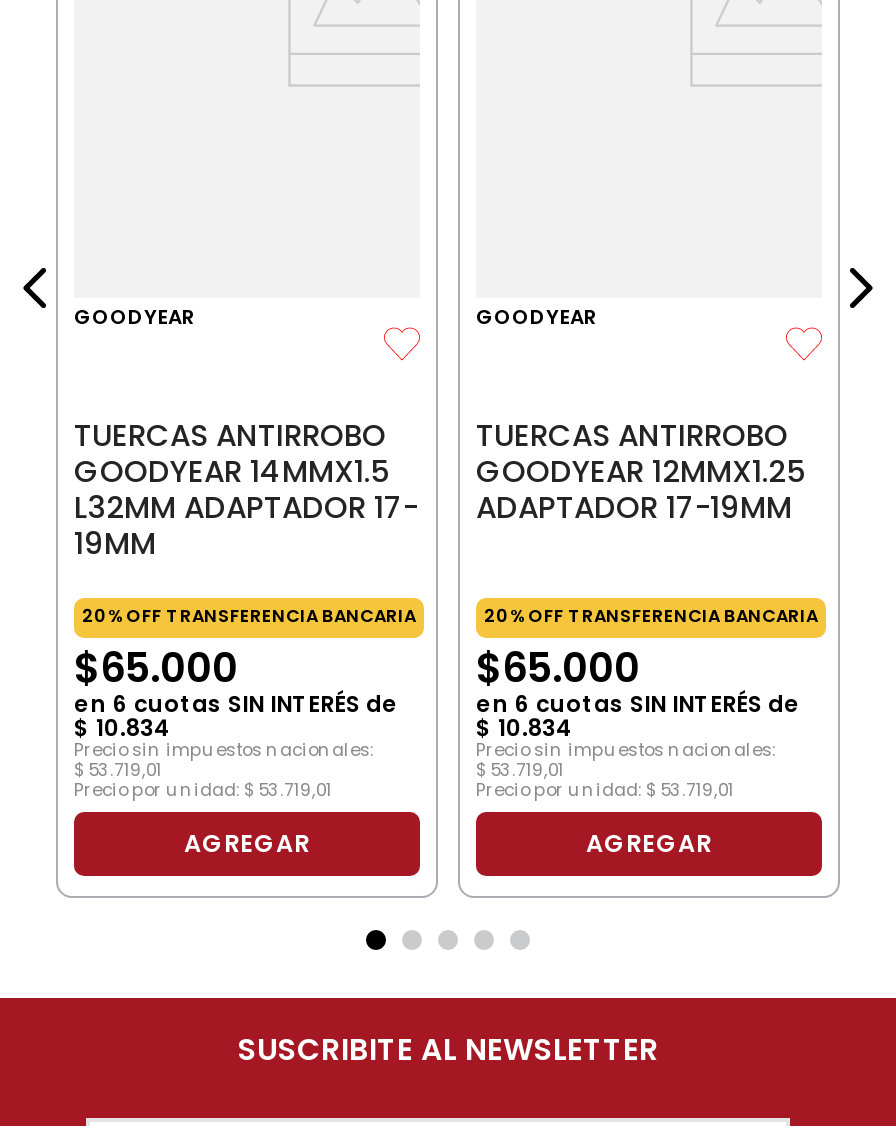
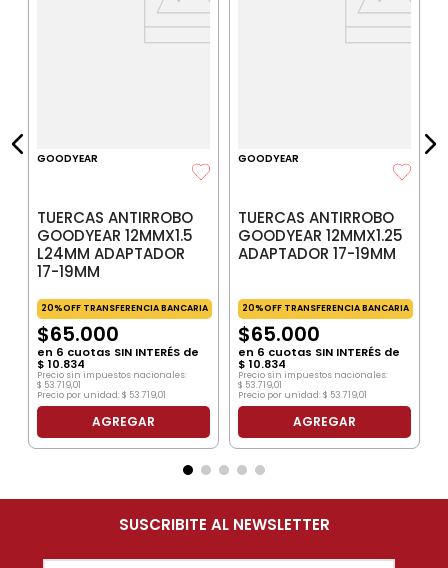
[74,450,418,564] GOODYEAR 14MMX1.5 | L32MM ADAPTADOR 17- | 19MM -> [37,225,193,282] GOODYEAR 12MMX1.5 | L24MM ADAPTADOR | 17-19MM

